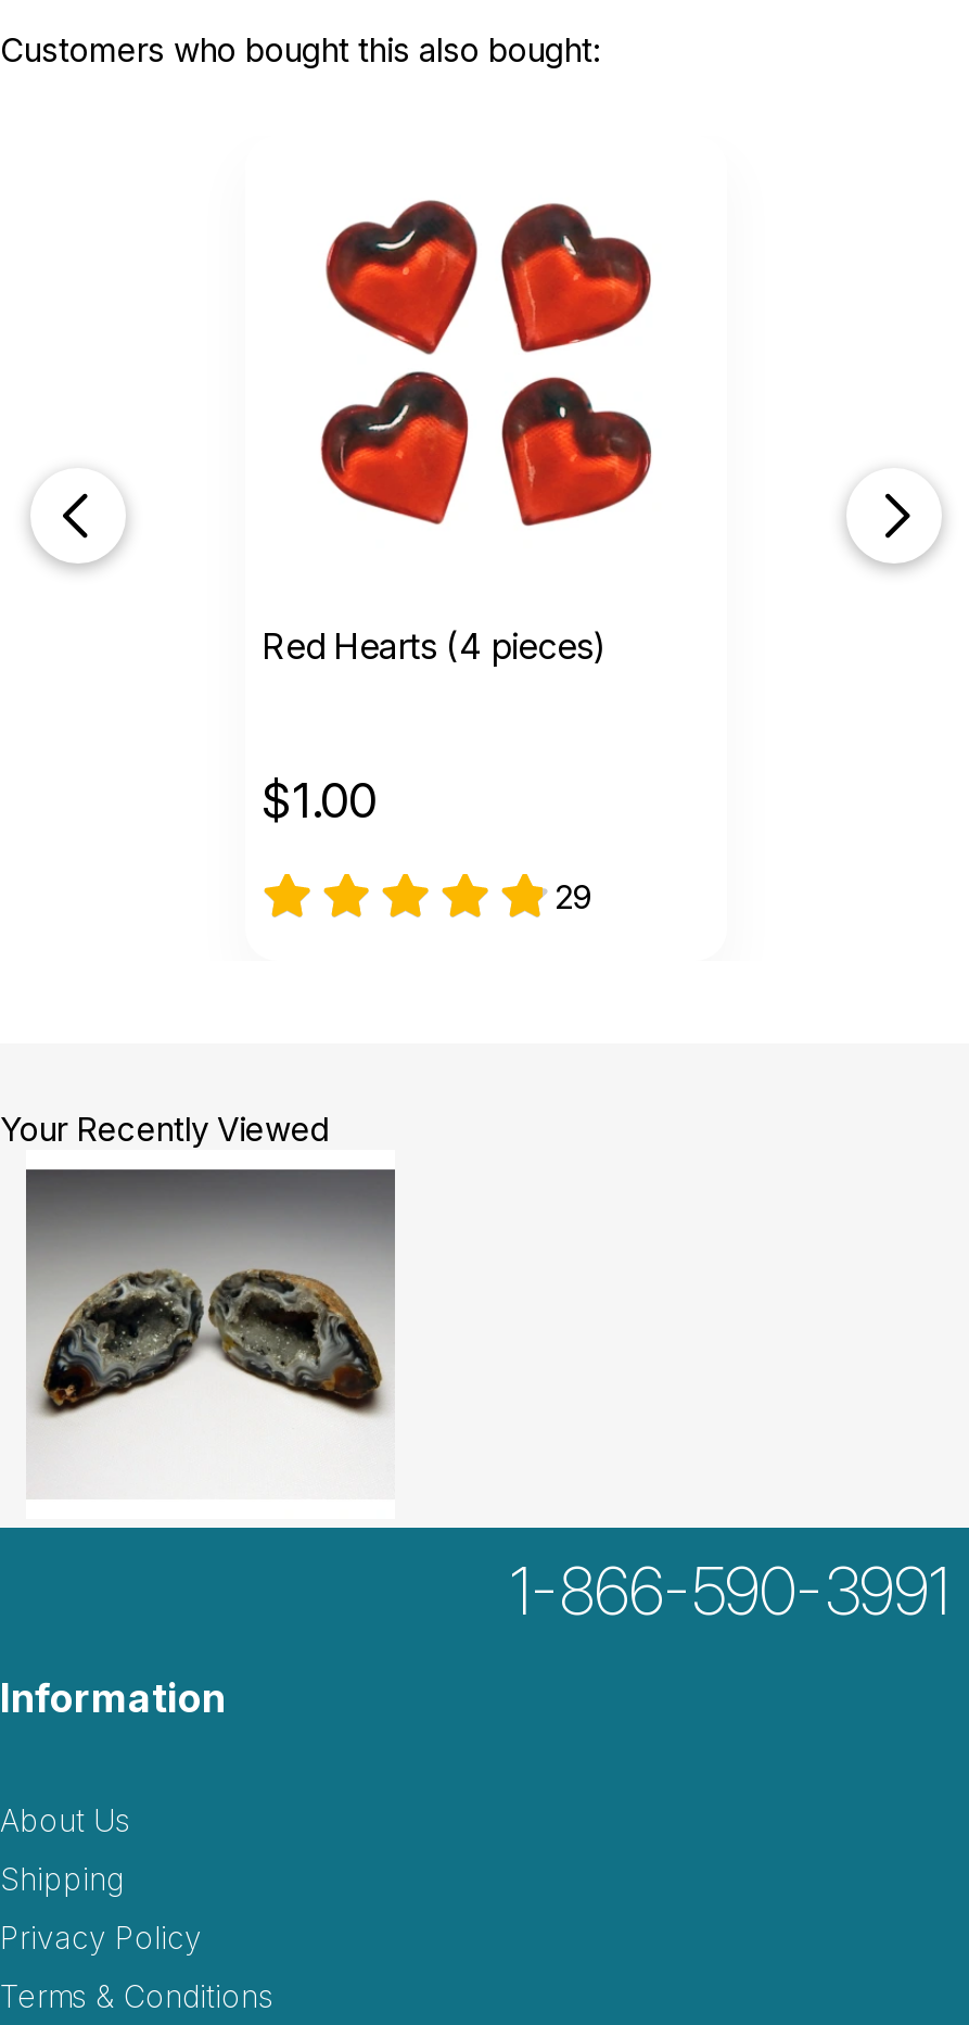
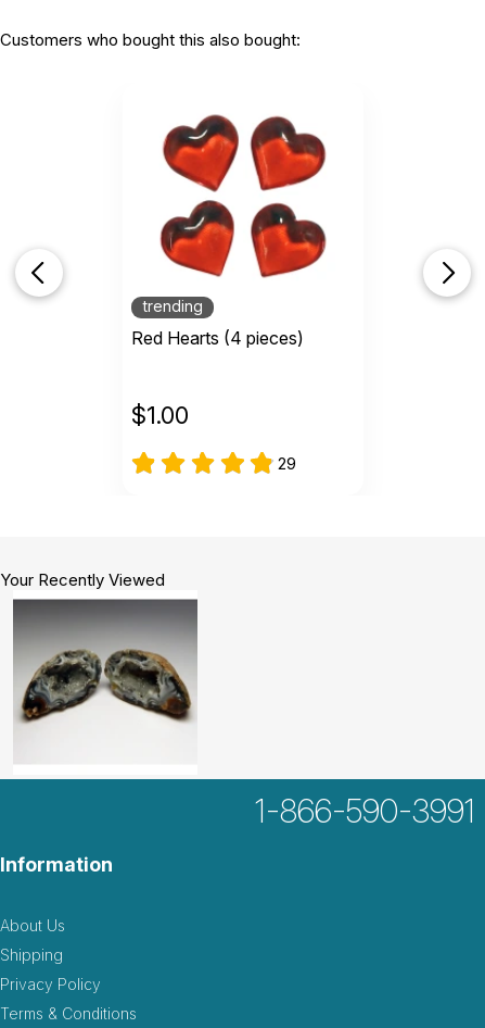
none -> [142,297,202,316] trending

